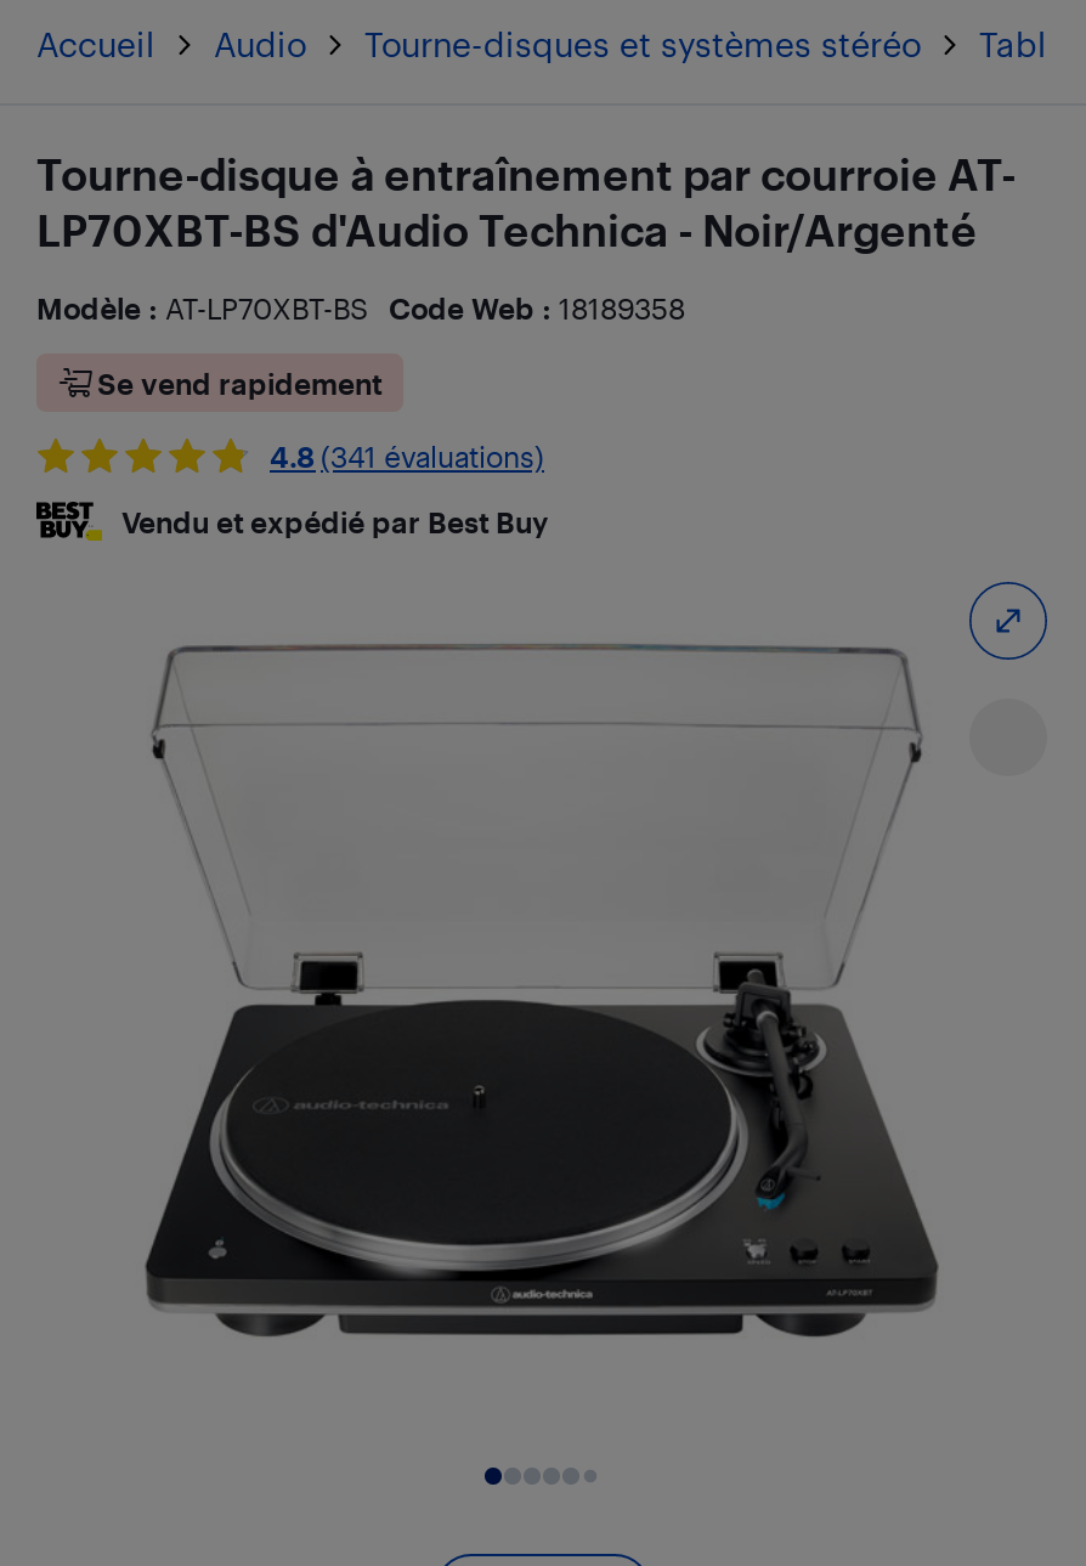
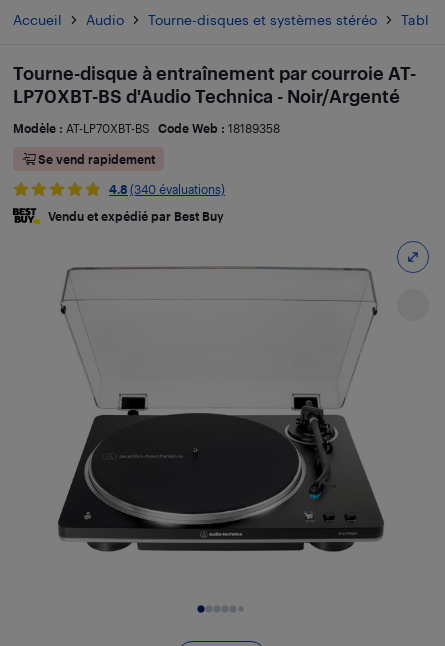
[270,439,544,473] 4.8 (341 évaluations) -> [109,182,225,196] 4.8 (340 évaluations)

